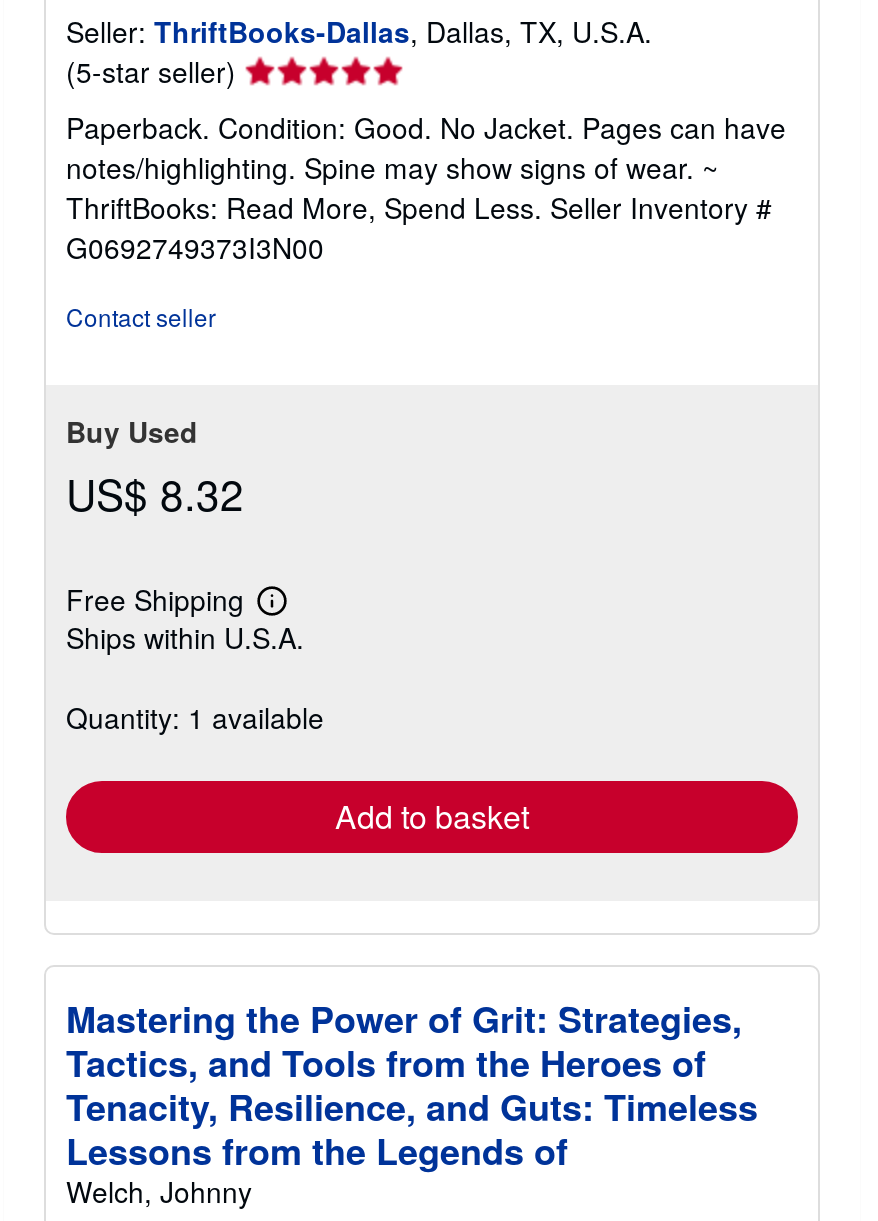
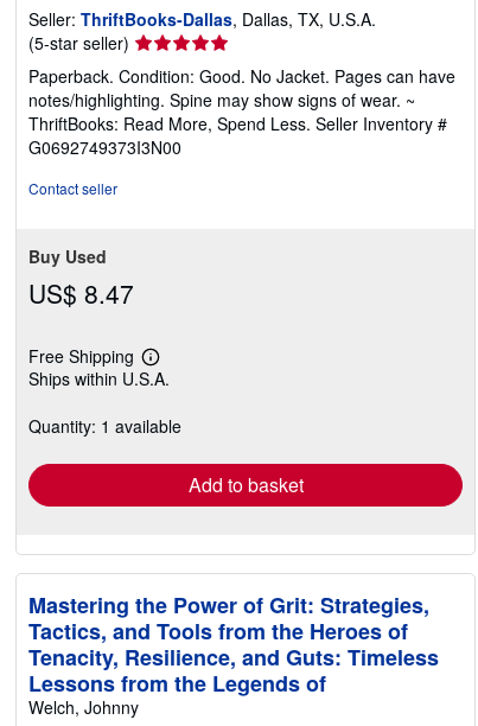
[66,462,244,522] US$ 8.32 -> [28,275,134,310] US$ 8.47

